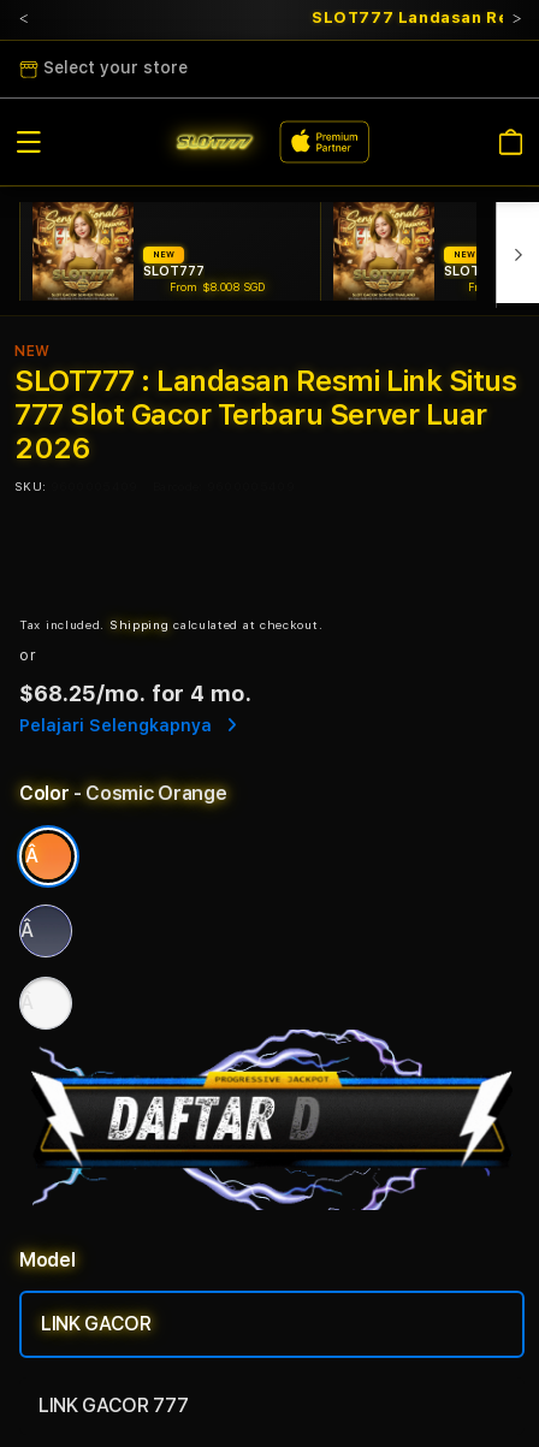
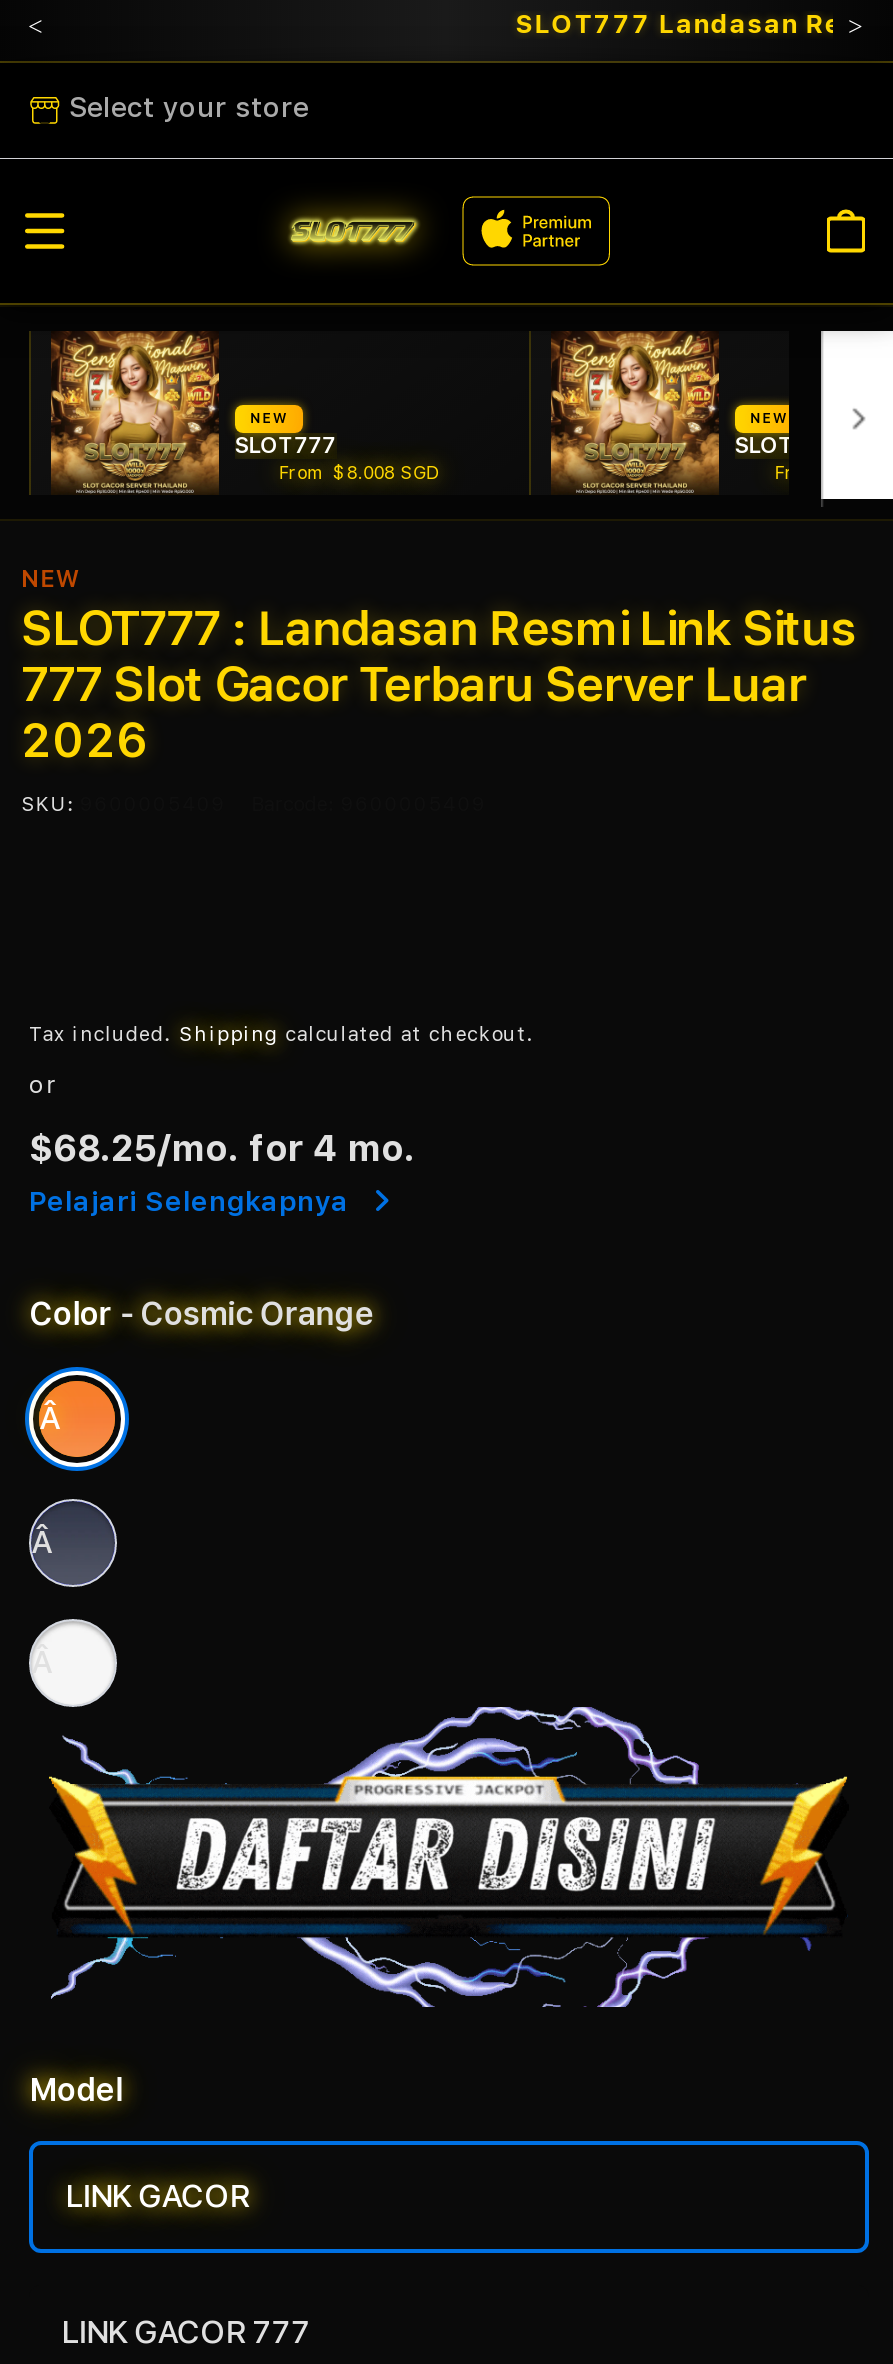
[31,1071,513,1166] [image] -> [49,1777,847,1931] [image]

